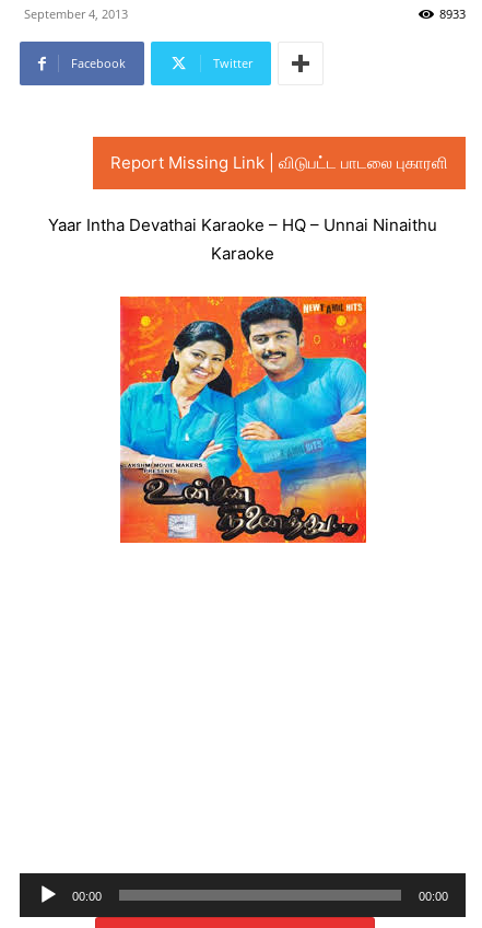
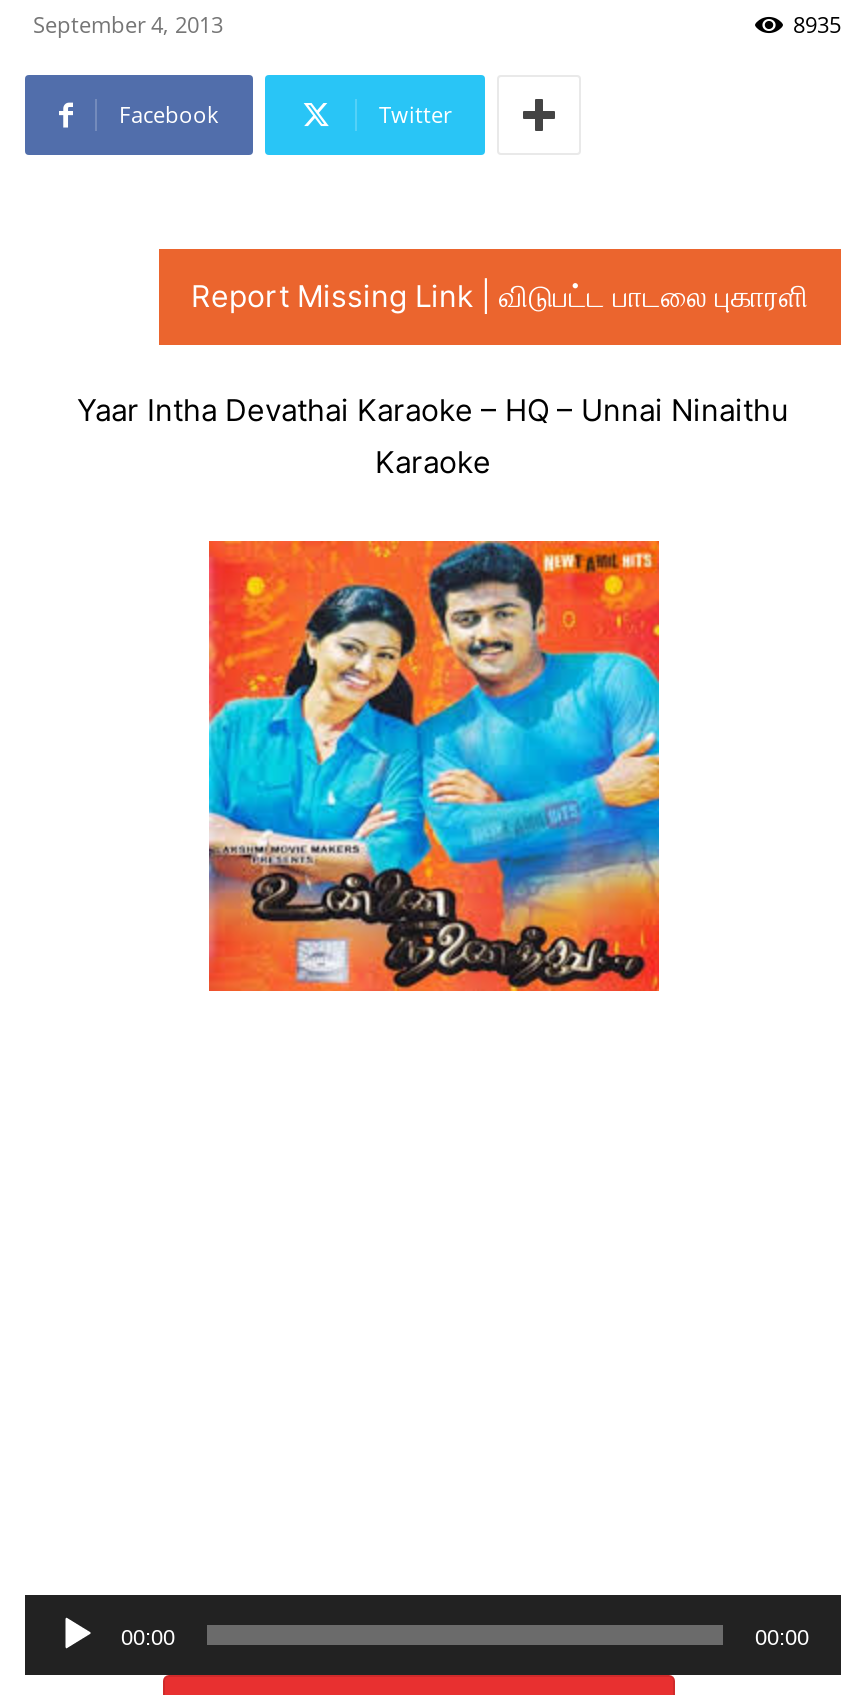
[439,5,466,22] 8933 -> [793,9,841,39] 8935

